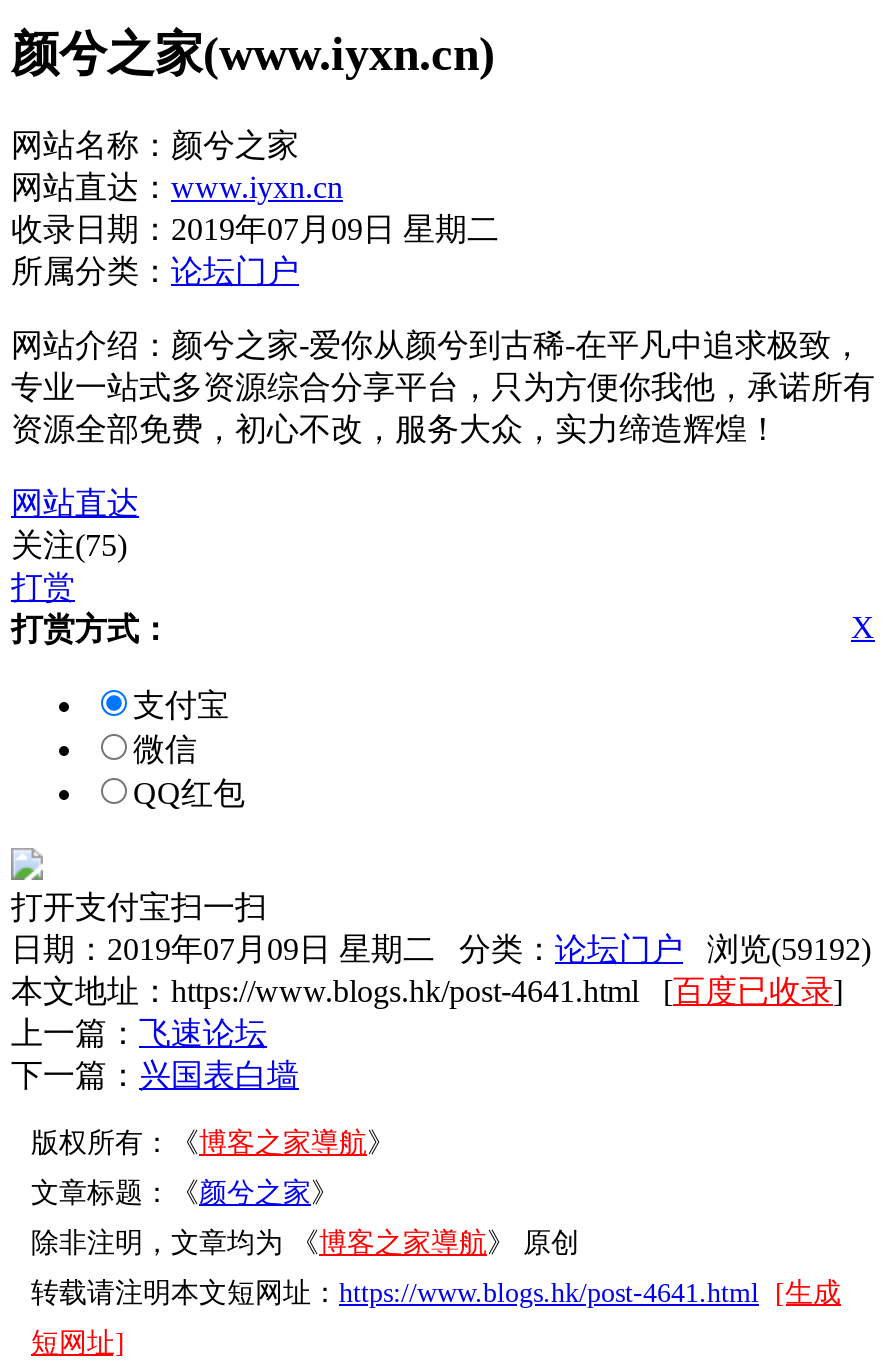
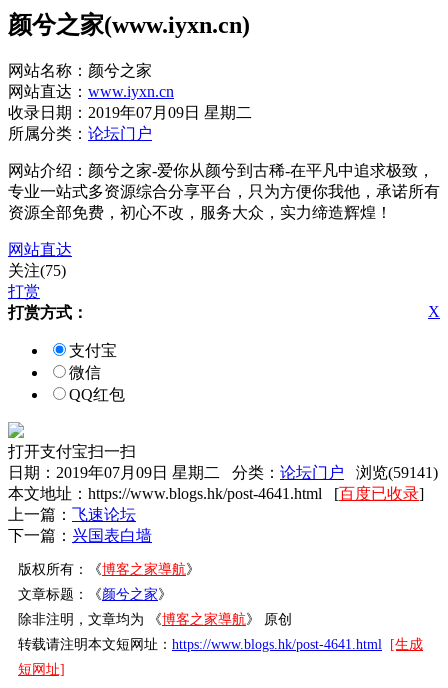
[11,932,871,966] 日期：2019年07月09日 星期二 分类：论坛门户浏览(59192) -> [8,464,438,481] 日期：2019年07月09日 星期二 分类：论坛门户浏览(59141)

